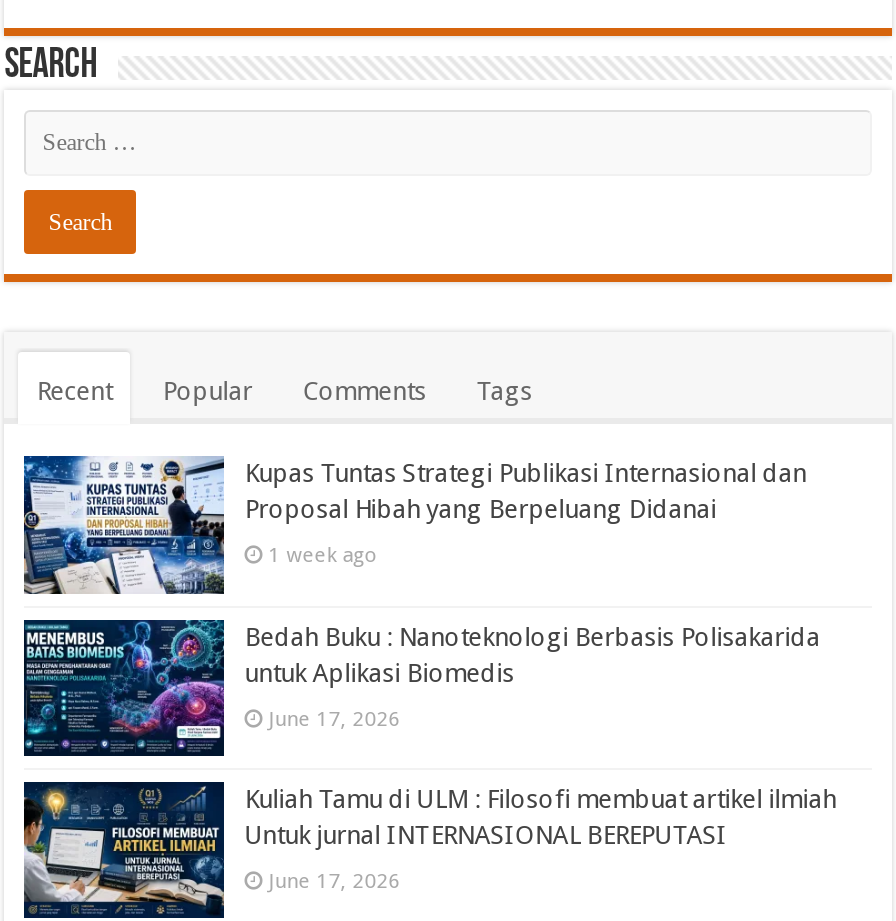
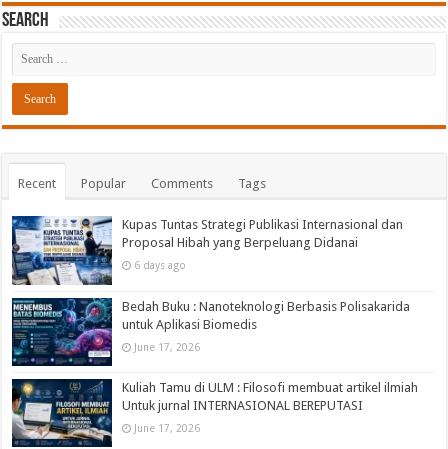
[268,543,378,567] 1 week ago -> [134,259,186,271] 6 days ago

